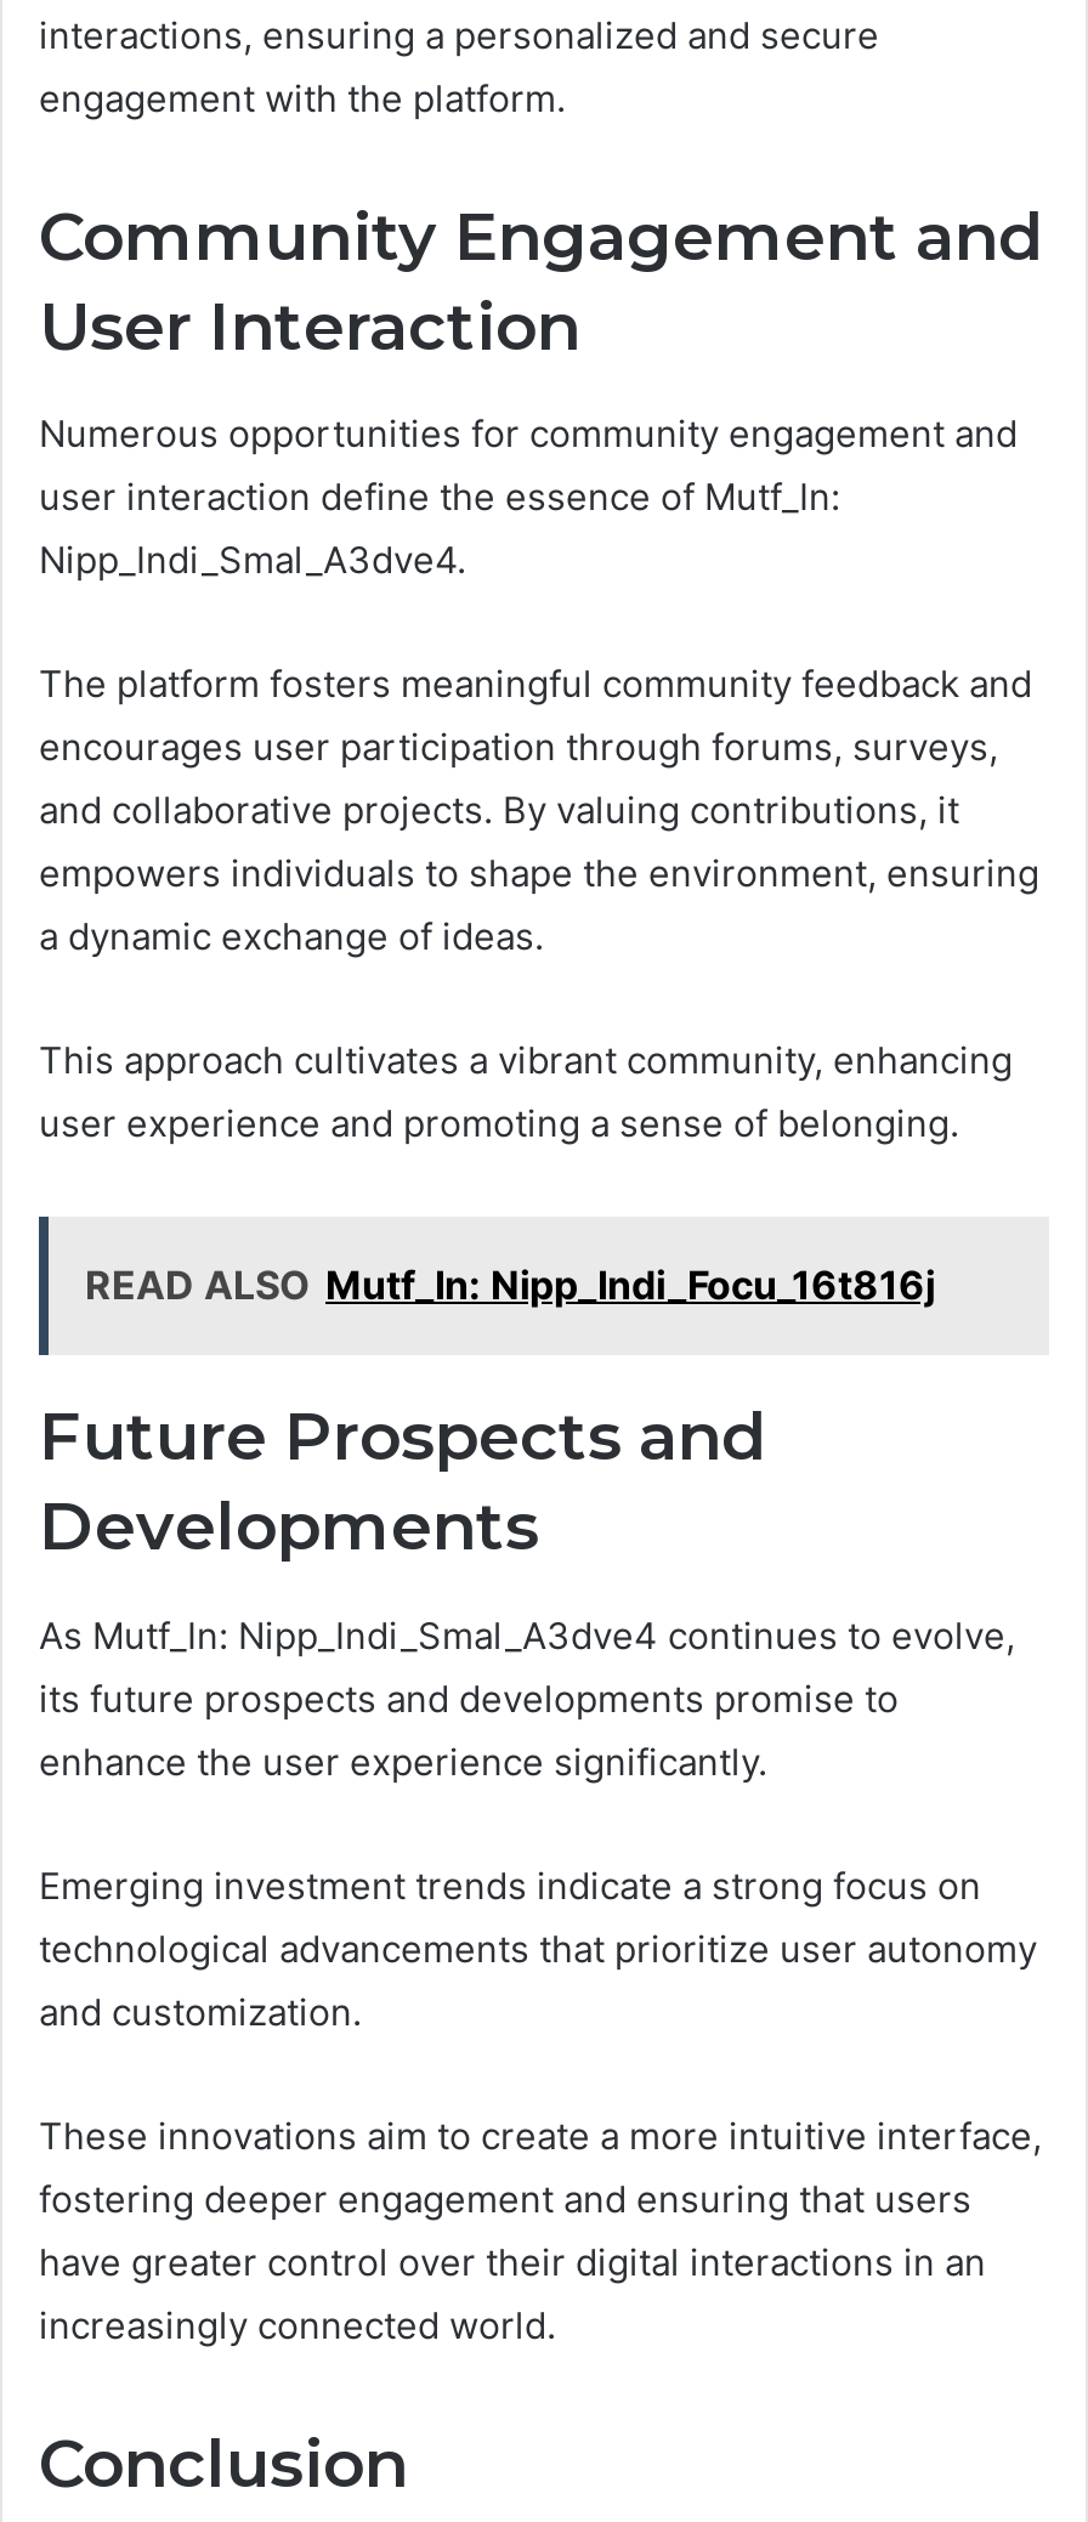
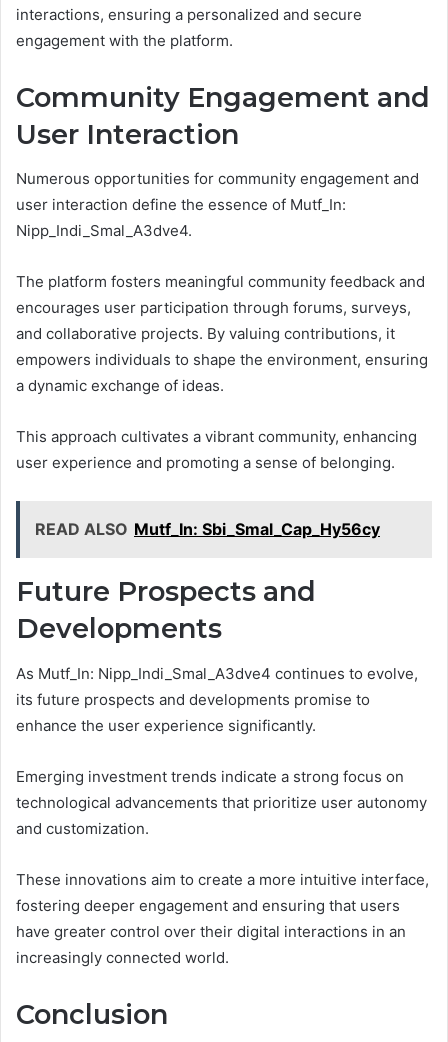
[85,1261,935,1310] READ ALSO Mutf_In: Nipp_Indi_Focu_16t816j -> [35,519,380,539] READ ALSO Mutf_In: Sbi_Smal_Cap_Hy56cy

